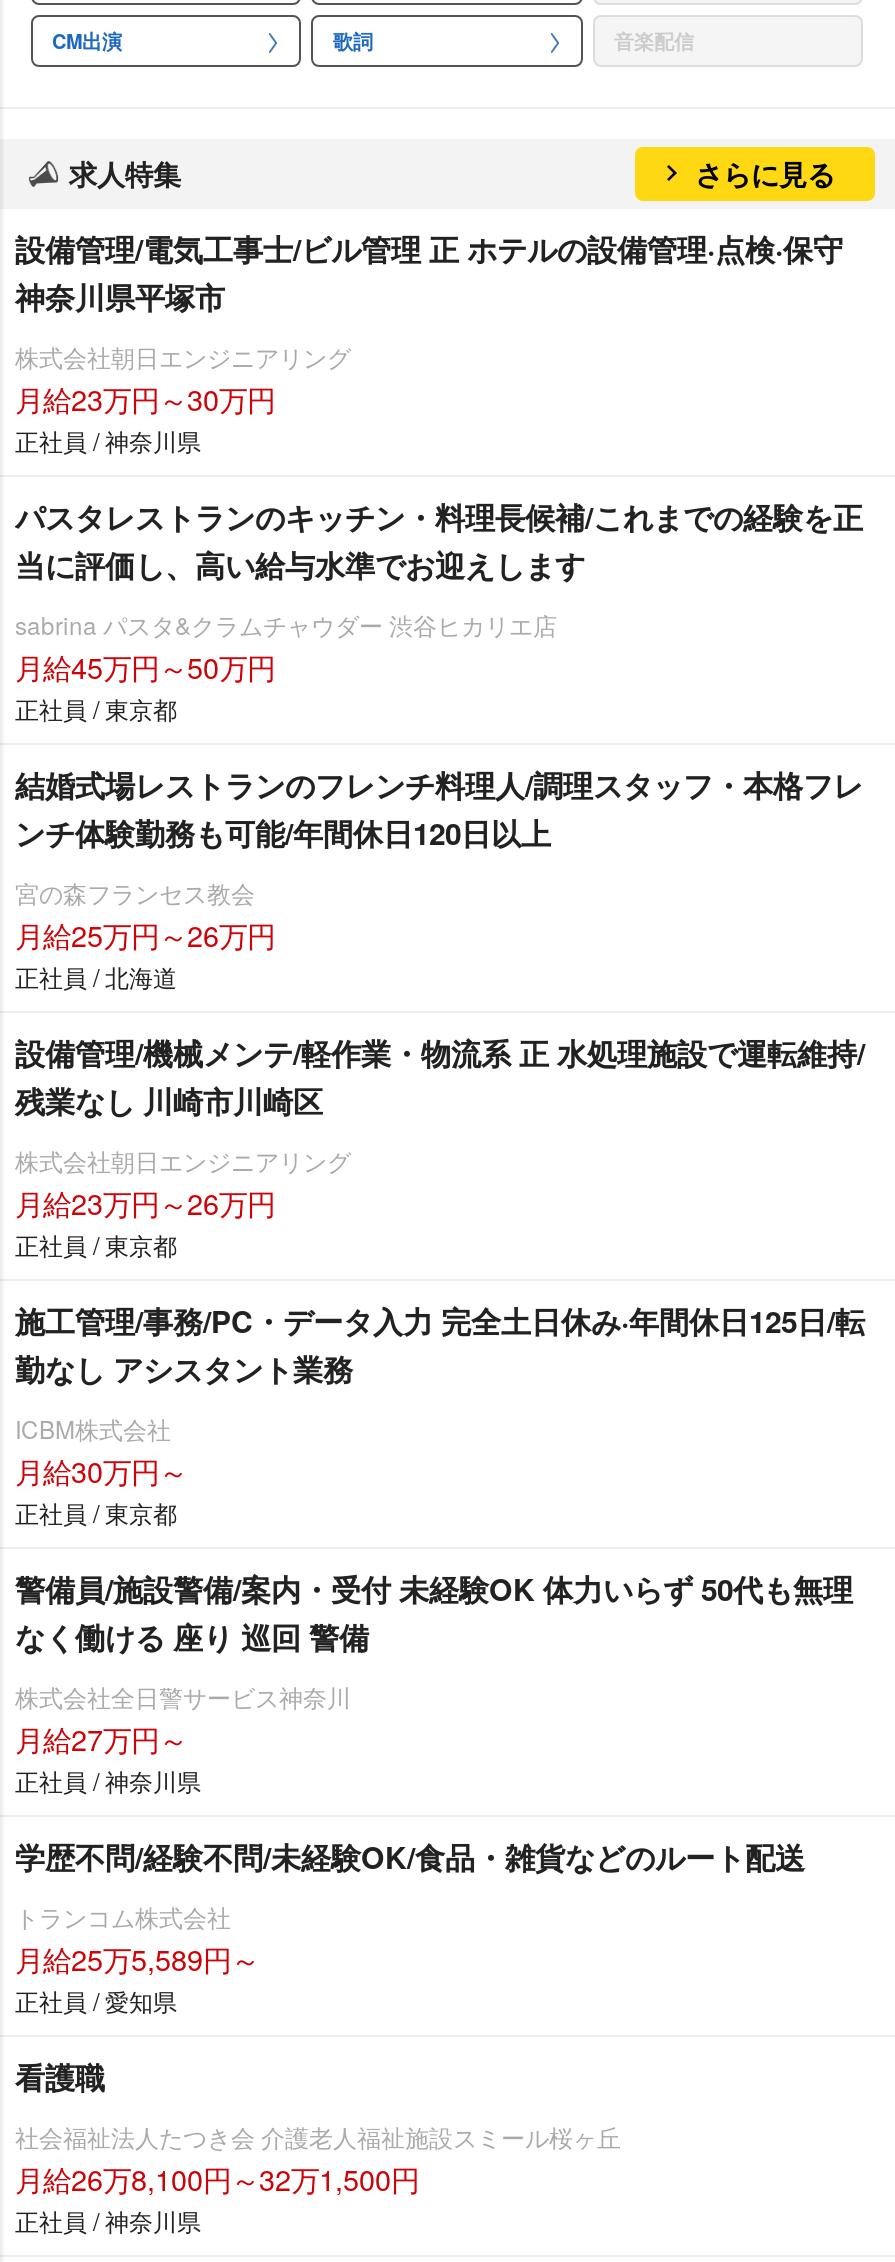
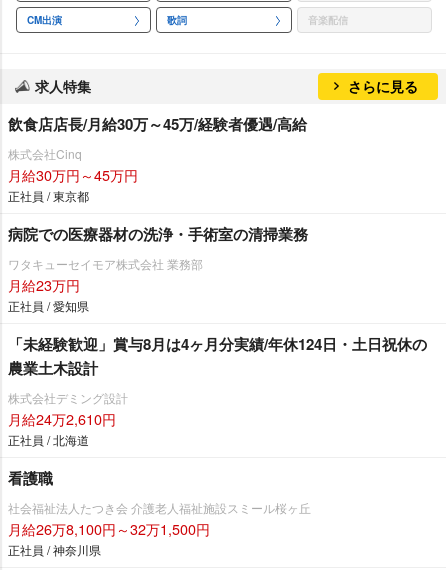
[15,227,863,687] 設備管理/電気工事士/ビル管理 正 ホテルの設備管理·点検·保守 | 神奈川県平塚市 | 株式会社朝日エンジニアリング | 月給23万円～30万円 | 正社員 / 神奈川県 | パスタレストランのキッチン・料理長候補/これまでの経験を正 | 当に評価し、高い給与水準でお迎えします | sabrina パスタ&クラムチャウダー 渋谷ヒカリエ店 | 月給45万円～50万円 -> [8,113,307,185] 飲食店店長/月給30万～45万/経験者優遇/高給 | 株式会社Cinq | 月給30万円～45万円
[15,763,865,1979] 結婚式場レストランのフレンチ料理人/調理スタッフ・本格フレ | ンチ体験勤務も可能/年間休日120日以上 | 宮の森フランセス教会 | 月給25万円～26万円 | 設備管理/機械メンテ/軽作業・物流系 正 水処理施設で運転維持/ | 残業なし 川崎市川崎区 | 株式会社朝日エンジニアリング | 月給23万円～26万円 | 正社員 / 東京都 | 施工管理/事務/PC・データ入力 完全土日休み·年間休日125日/転 | 勤なし アシスタント業務 | ICBM株式会社 | 月給30万円～ | 正社員 / 東京都 | 警備員/施設警備/案内・受付 未経験OK 体力いらず 50代も無理 | なく働ける 座り 巡回 警備 | 株式会社全日警サービス神奈川 | 月給27万円～ | 正社員 / 神奈川県 | 学歴不問/経験不問/未経験OK/食品・雑貨などのルート配送 | トランコム株式会社 | 月給25万5,589円～ -> [8,223,308,295] 病院での医療器材の洗浄・手術室の清掃業務 | ワタキューセイモア株式会社 業務部 | 月給23万円
moved [15,959,177,993] -> [8,431,89,448]: 正社員 / 北海道
moved [15,1983,177,2017] -> [8,297,89,314]: 正社員 / 愛知県
none -> [8,333,427,429] 「未経験歓迎」賞与8月は4ヶ月分実績/年休124日・土日祝休の | 農業土木設計 | 株式会社デミング設計 | 月給24万2,610円

